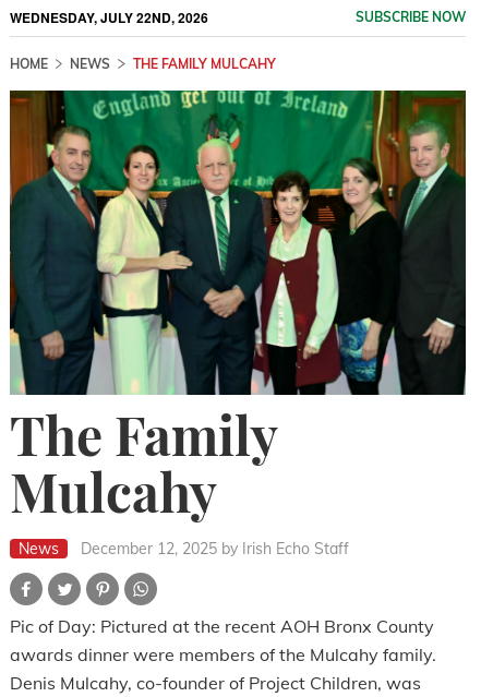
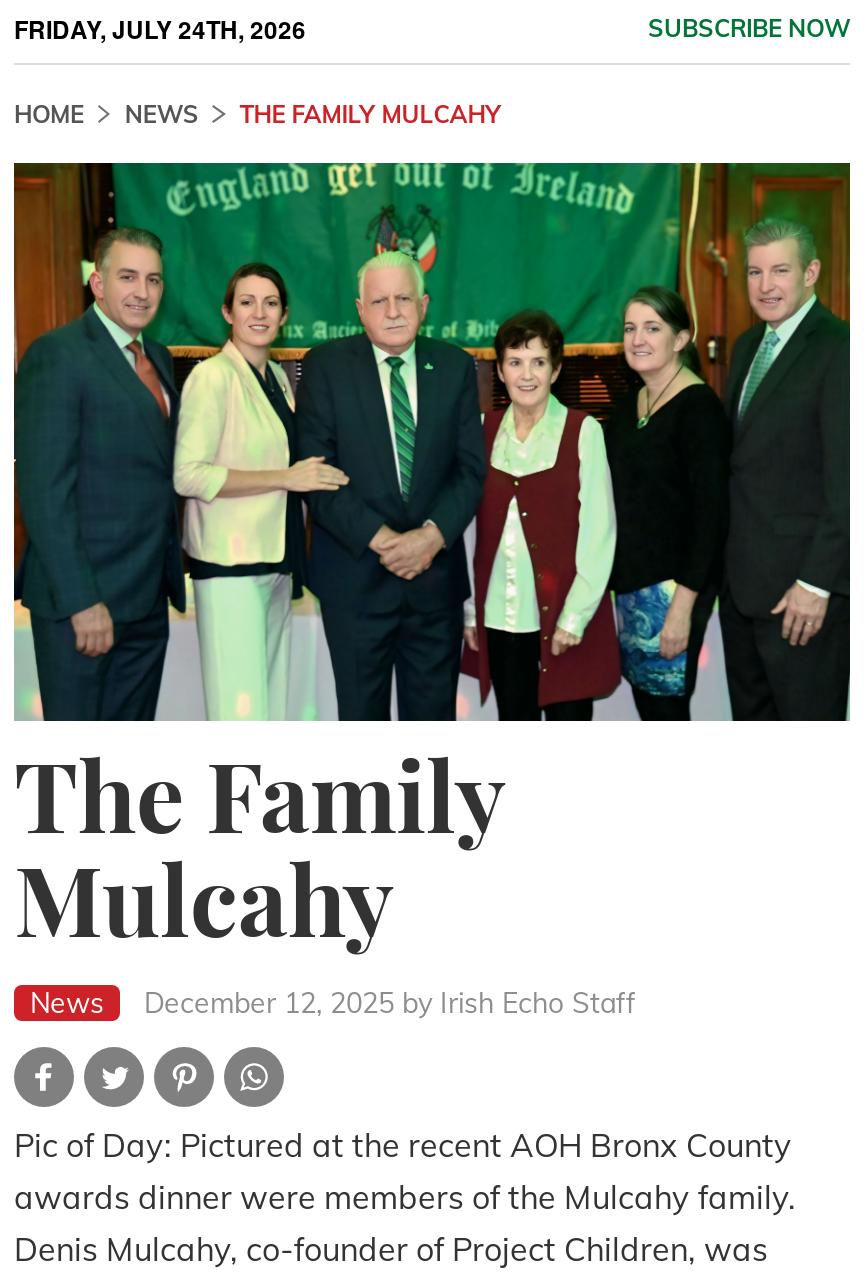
[10,7,208,27] WEDNESDAY, JULY 22ND, 2026 -> [14,11,306,47] FRIDAY, JULY 24TH, 2026

